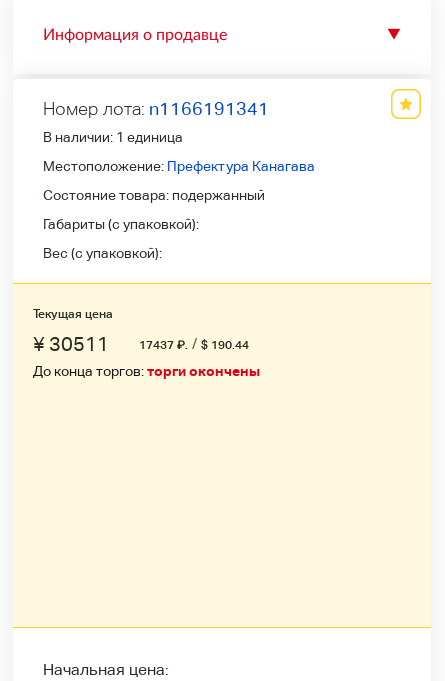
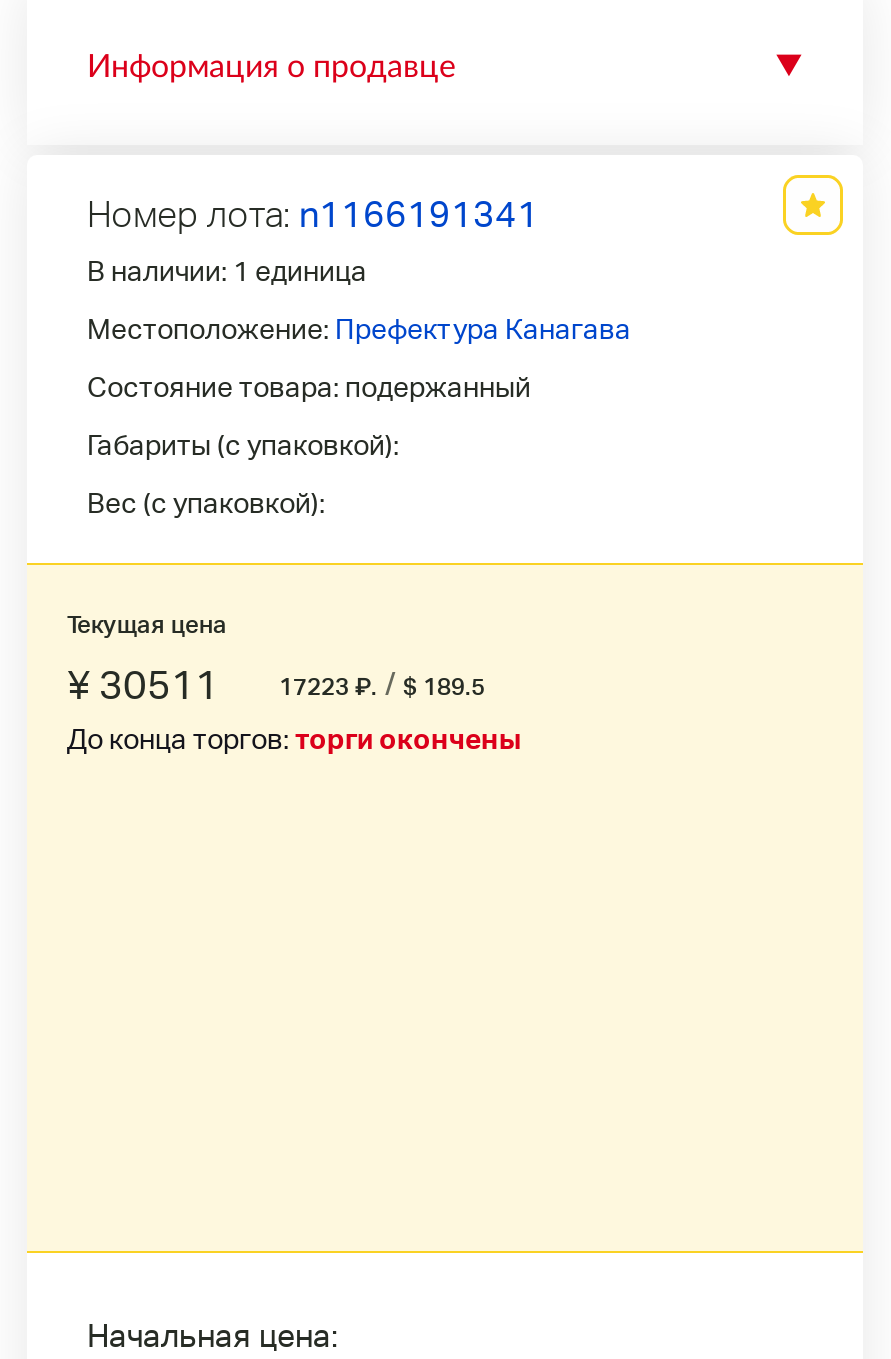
[33,333,249,355] ¥ 30511 17437 ₽. / $ 190.44 -> [67,663,485,707] ¥ 30511 17223 ₽. / $ 189.5

